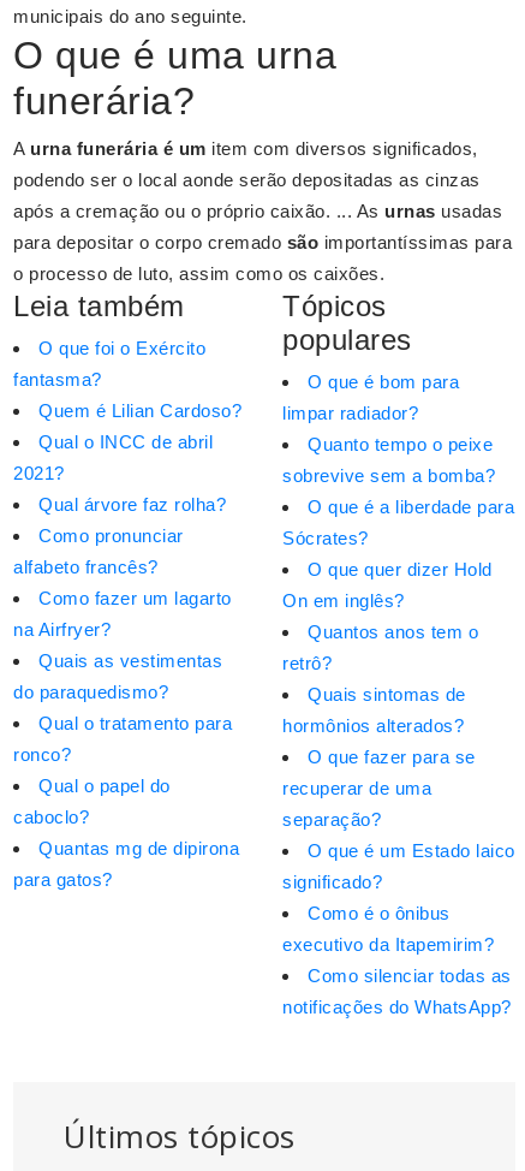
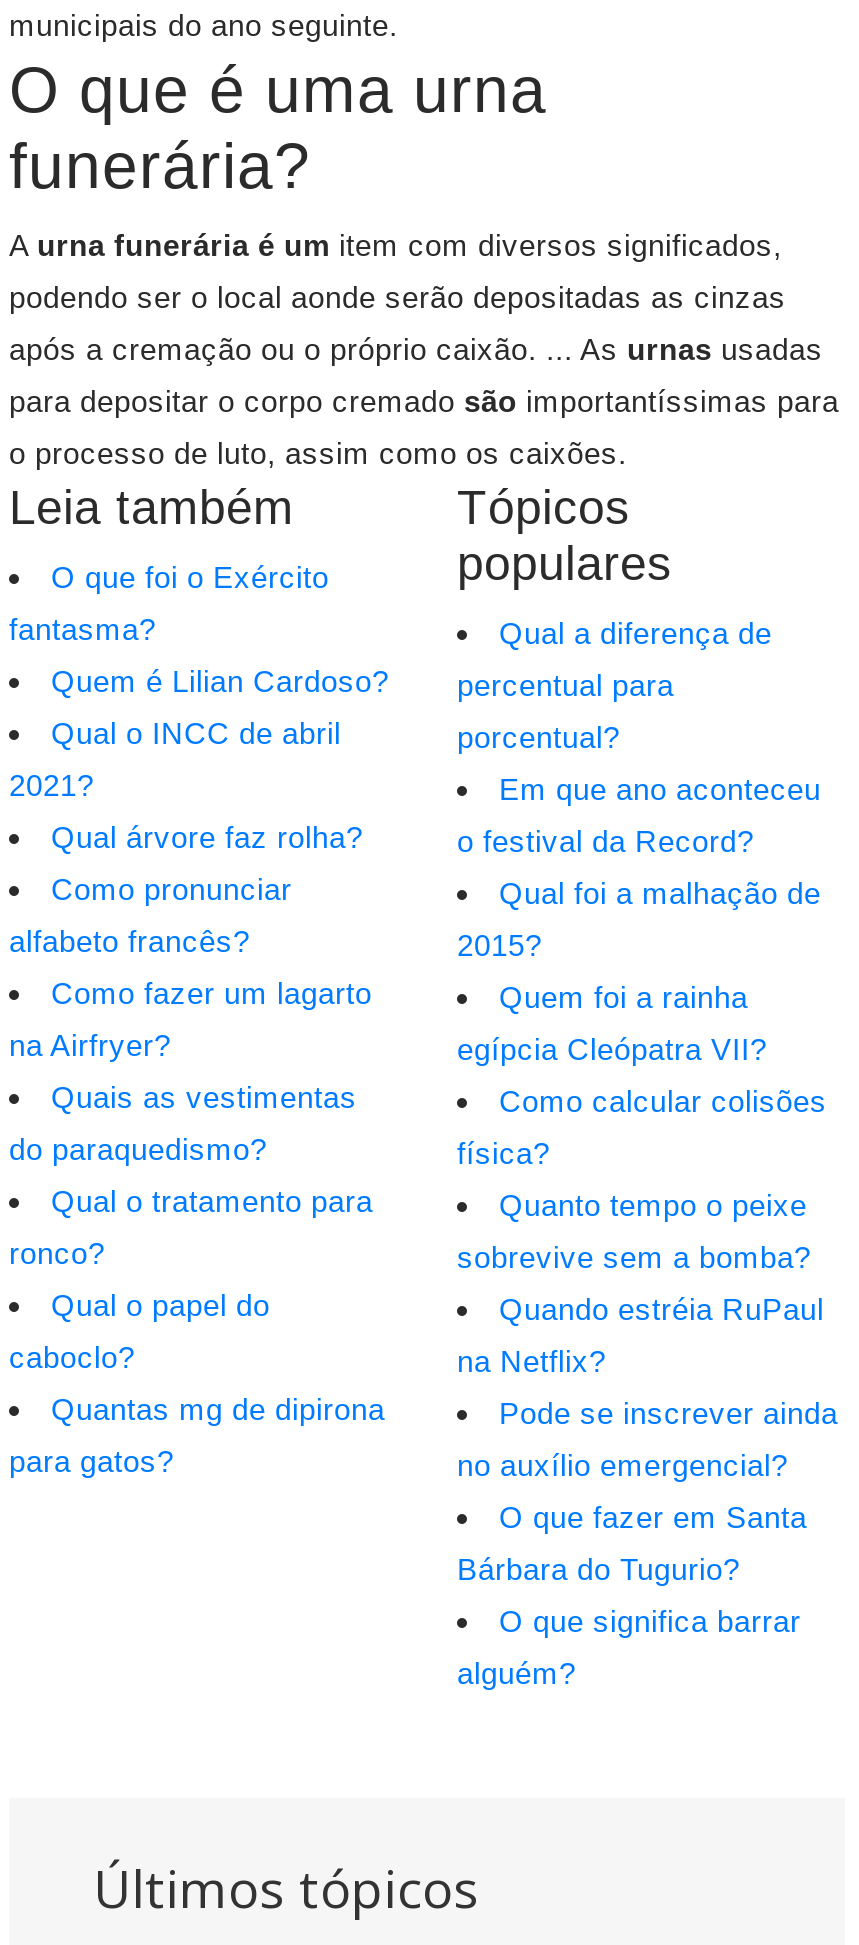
[282,372,459,423] O que é bom para | limpar radiador? -> [457,616,827,1170] Qual a diferença de | percentual para | porcentual? | Em que ano aconteceu | o festival da Record? | Qual foi a malhação de | 2015? | Quem foi a rainha | egípcia Cleópatra VII? | Como calcular colisões | física?
moved [282,434,495,486] -> [457,1188,811,1274]: Quanto tempo o peixe | sobrevive sem a bomba?
[282,497,515,1017] O que é a liberdade para | Sócrates? | O que quer dizer Hold | On em inglês? | Quantos anos tem o | retrô? | Quais sintomas de | hormônios alterados? | O que fazer para se | recuperar de uma | separação? | O que é um Estado laico | significado? | Como é o ônibus | executivo da Itapemirim? | Como silenciar todas as | notificações do WhatsApp? -> [457,1292,838,1690] Quando estréia RuPaul | na Netflix? | Pode se inscrever ainda | no auxílio emergencial? | O que fazer em Santa | Bárbara do Tugurio? | O que significa barrar | alguém?

